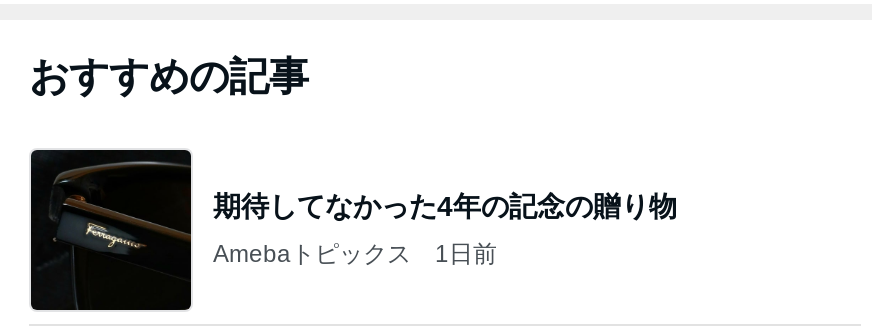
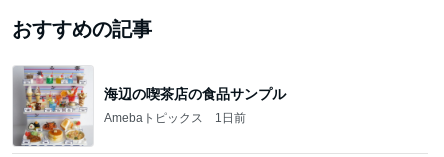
[31,148,677,312] [image] | 期待してなかった4年の記念の贈り物 -> [12,65,286,147] [image] | 海辺の喫茶店の食品サンプル

